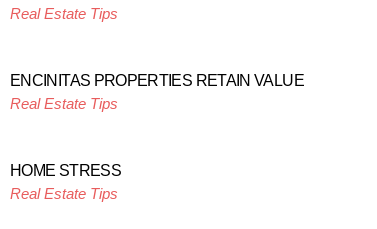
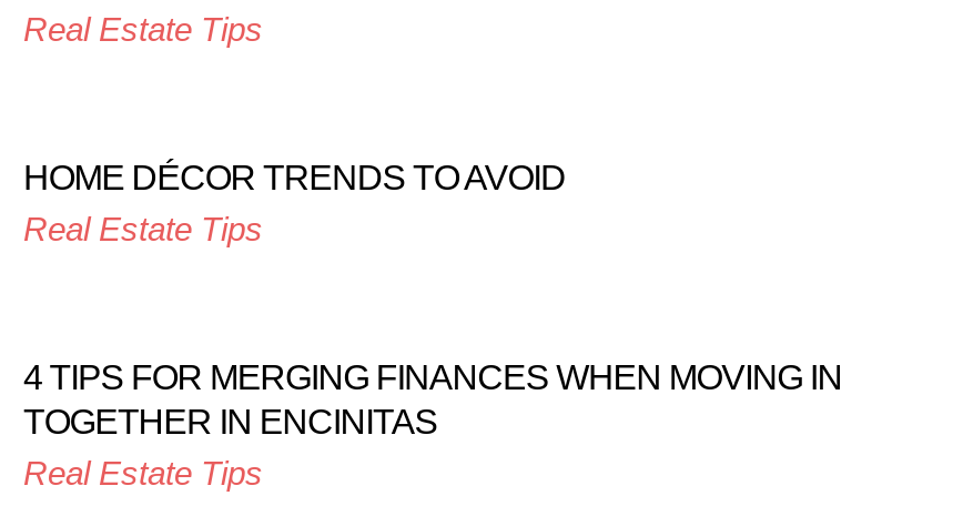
[10,72,304,89] ENCINITAS PROPERTIES RETAIN VALUE -> [23,158,566,196] HOME DÉCOR TRENDS TO AVOID
[10,162,121,179] HOME STRESS -> [23,358,842,440] 4 TIPS FOR MERGING FINANCES WHEN MOVING IN | TOGETHER IN ENCINITAS

